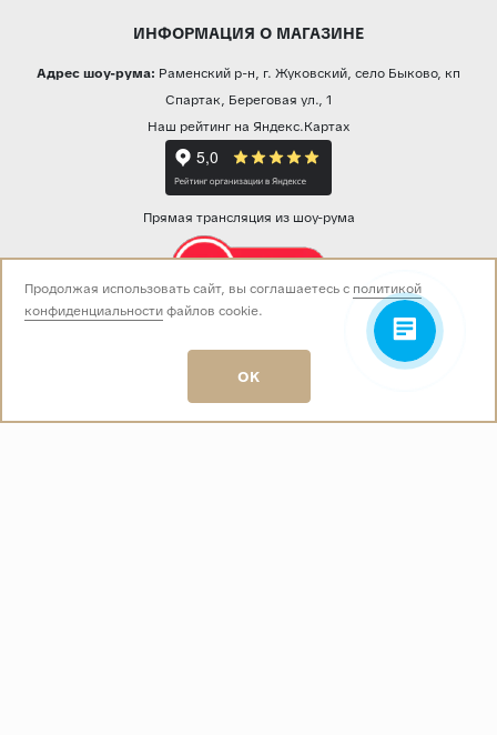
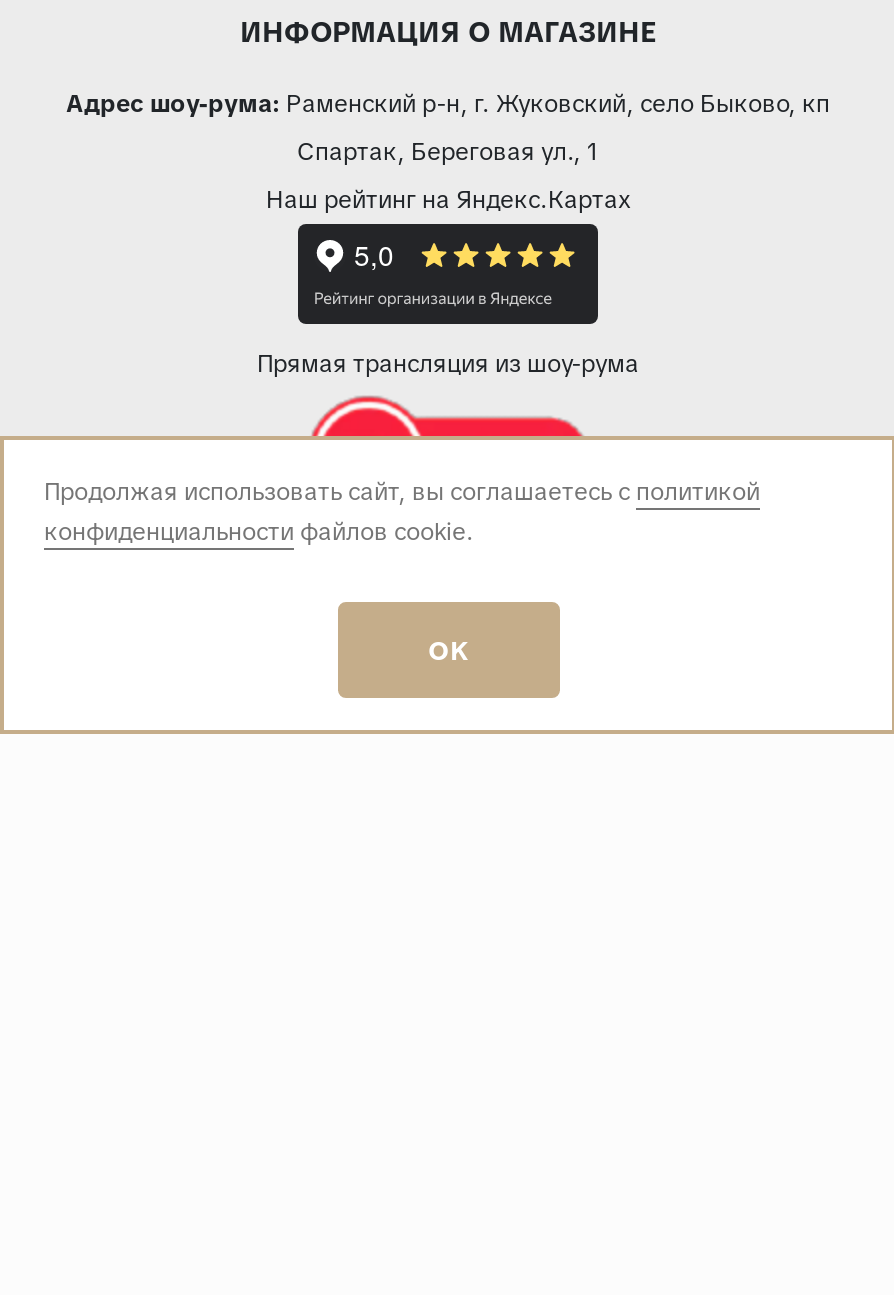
[366,299,444,370] [image] -> none

